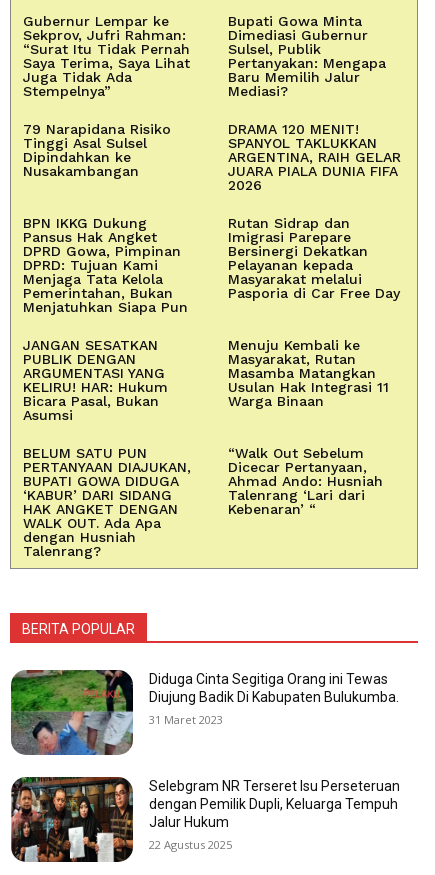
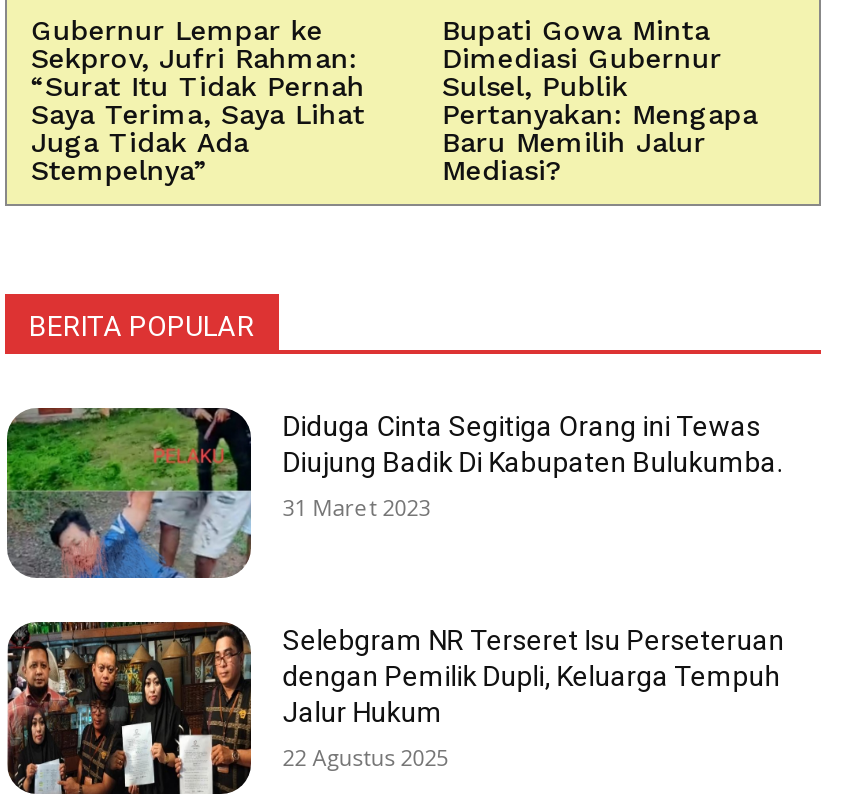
[23,121,171,179] 79 Narapidana Risiko | Tinggi Asal Sulsel | Dipindahkan ke | Nusakambangan -> none
[23,121,401,315] DRAMA 120 MENIT! | SPANYOL TAKLUKKAN | ARGENTINA, RAIH GELAR | JUARA PIALA DUNIA FIFA | 2026 | BPN IKKG Dukung | Pansus Hak Angket | DPRD Gowa, Pimpinan | DPRD: Tujuan Kami | Menjaga Tata Kelola | Pemerintahan, Bukan | Menjatuhkan Siapa Pun -> none
[23,215,400,423] Rutan Sidrap dan | Imigrasi Parepare | Bersinergi Dekatkan | Pelayanan kepada | Masyarakat melalui | Pasporia di Car Free Day | JANGAN SESATKAN | PUBLIK DENGAN | ARGUMENTASI YANG | KELIRU! HAR: Hukum | Bicara Pasal, Bukan | Asumsi -> none
[23,337,389,559] Menuju Kembali ke | Masyarakat, Rutan | Masamba Matangkan | Usulan Hak Integrasi 11 | Warga Binaan | BELUM SATU PUN | PERTANYAAN DIAJUKAN, | BUPATI GOWA DIDUGA | ‘KABUR’ DARI SIDANG | HAK ANGKET DENGAN | WALK OUT. Ada Apa | dengan Husniah | Talenrang? -> none
[228,445,383,517] “Walk Out Sebelum | Dicecar Pertanyaan, | Ahmad Ando: Husniah | Talenrang ‘Lari dari | Kebenaran’ “ -> none

